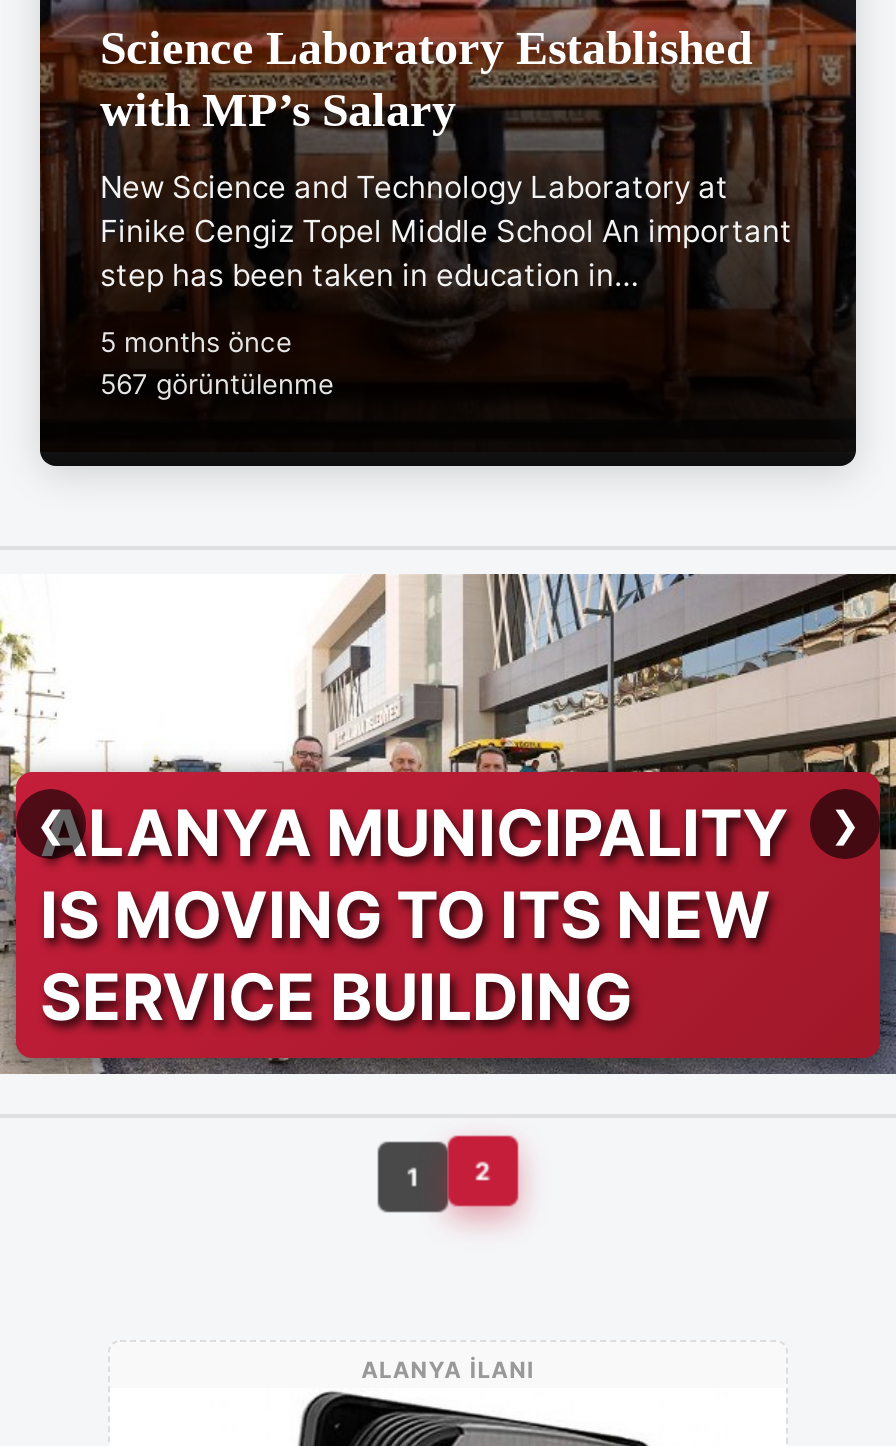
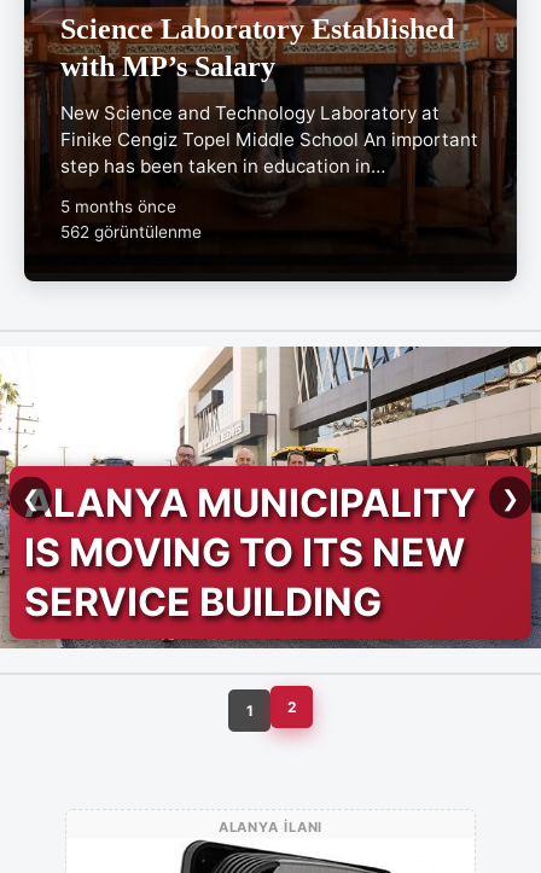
[100,368,334,400] 567 görüntülenme -> [60,222,202,241] 562 görüntülenme

